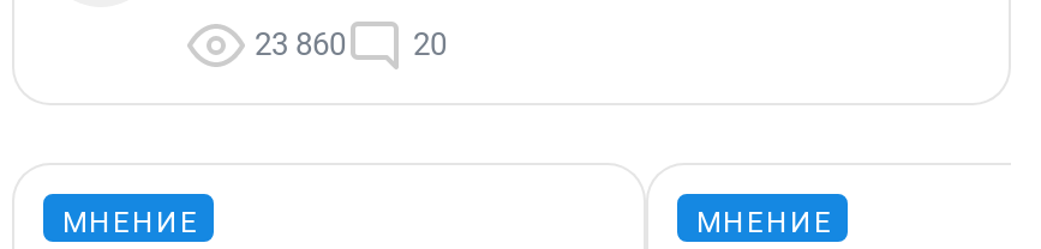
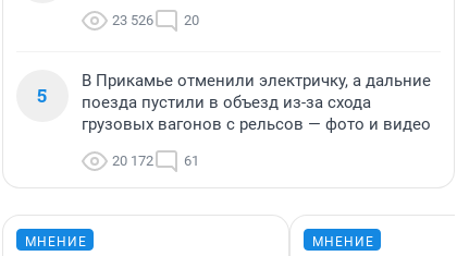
[255,26,447,62] 23 860 20 -> [112,12,199,28] 23 526 20
none -> [37,82,48,108] 5
none -> [82,70,431,169] В Прикамье отменили электричку, а дальние | поезда пустили в объезд из-за схода | грузовых вагонов с рельсов — фото и видео | 20 172 | 61

